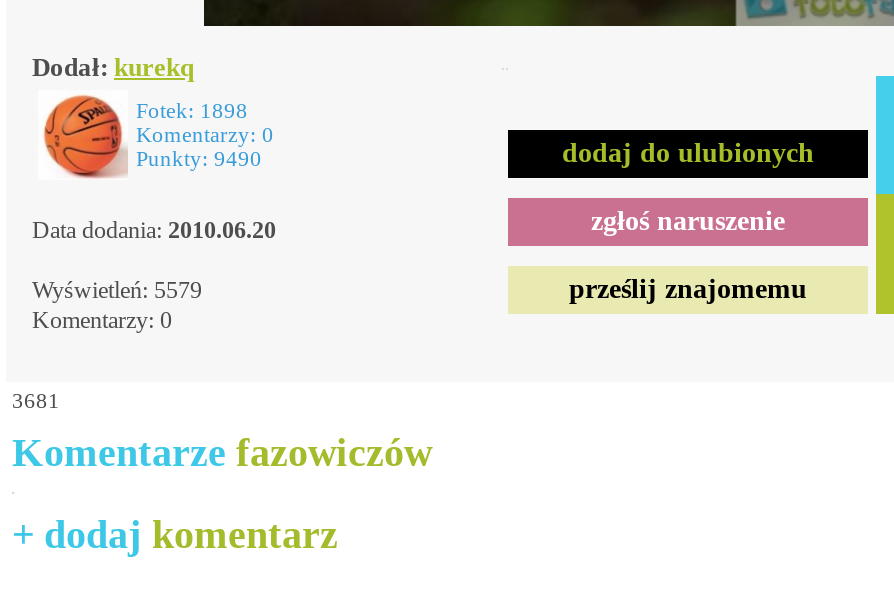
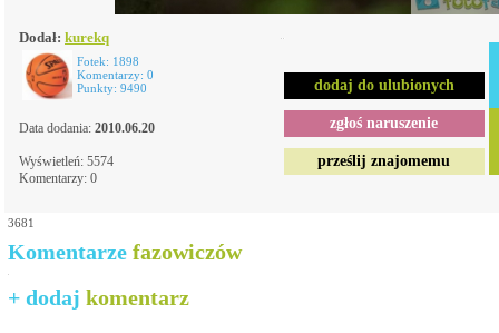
[32,276,202,304] Wyświetleń: 5579 -> [19,154,114,169] Wyświetleń: 5574

